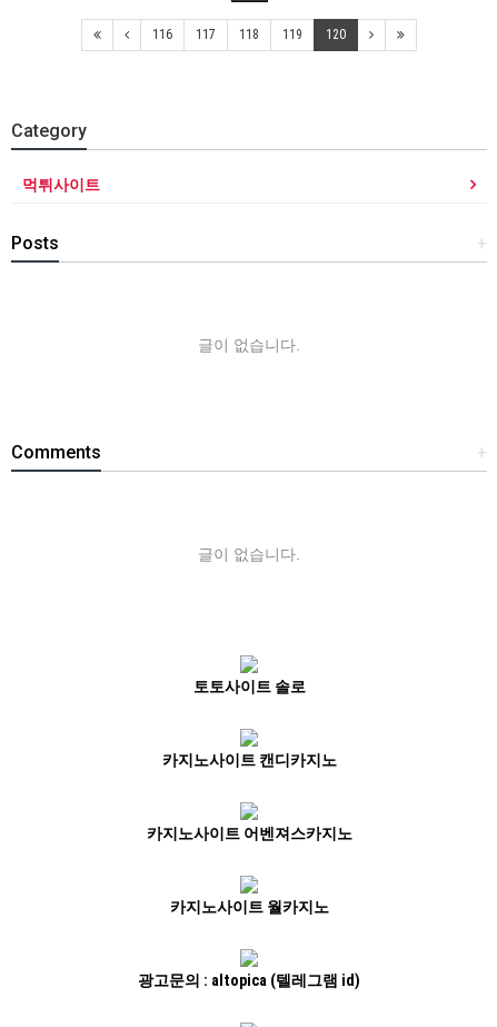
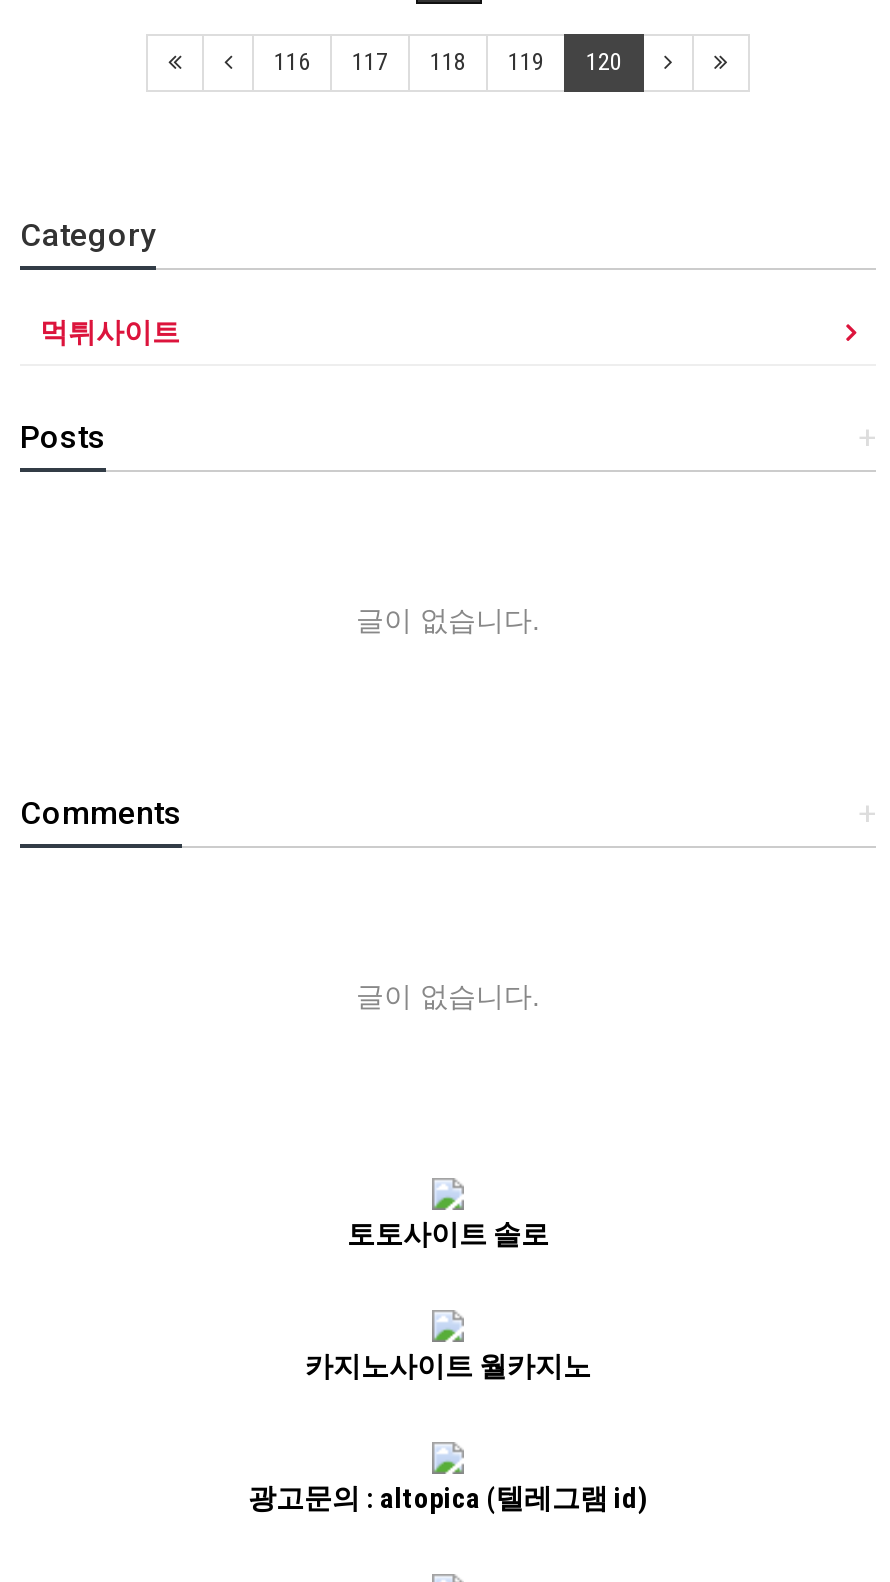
[162,751,336,769] 카지노사이트 캔디카지노 -> none
[146,825,352,843] 카지노사이트 어벤져스카지노 -> none

